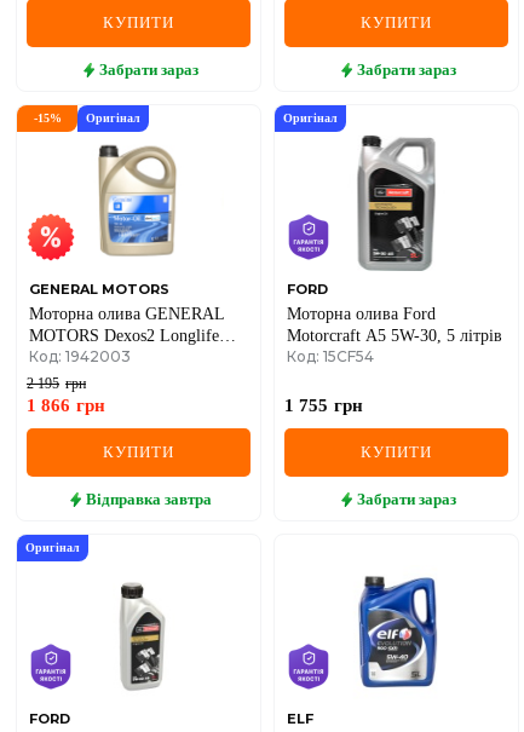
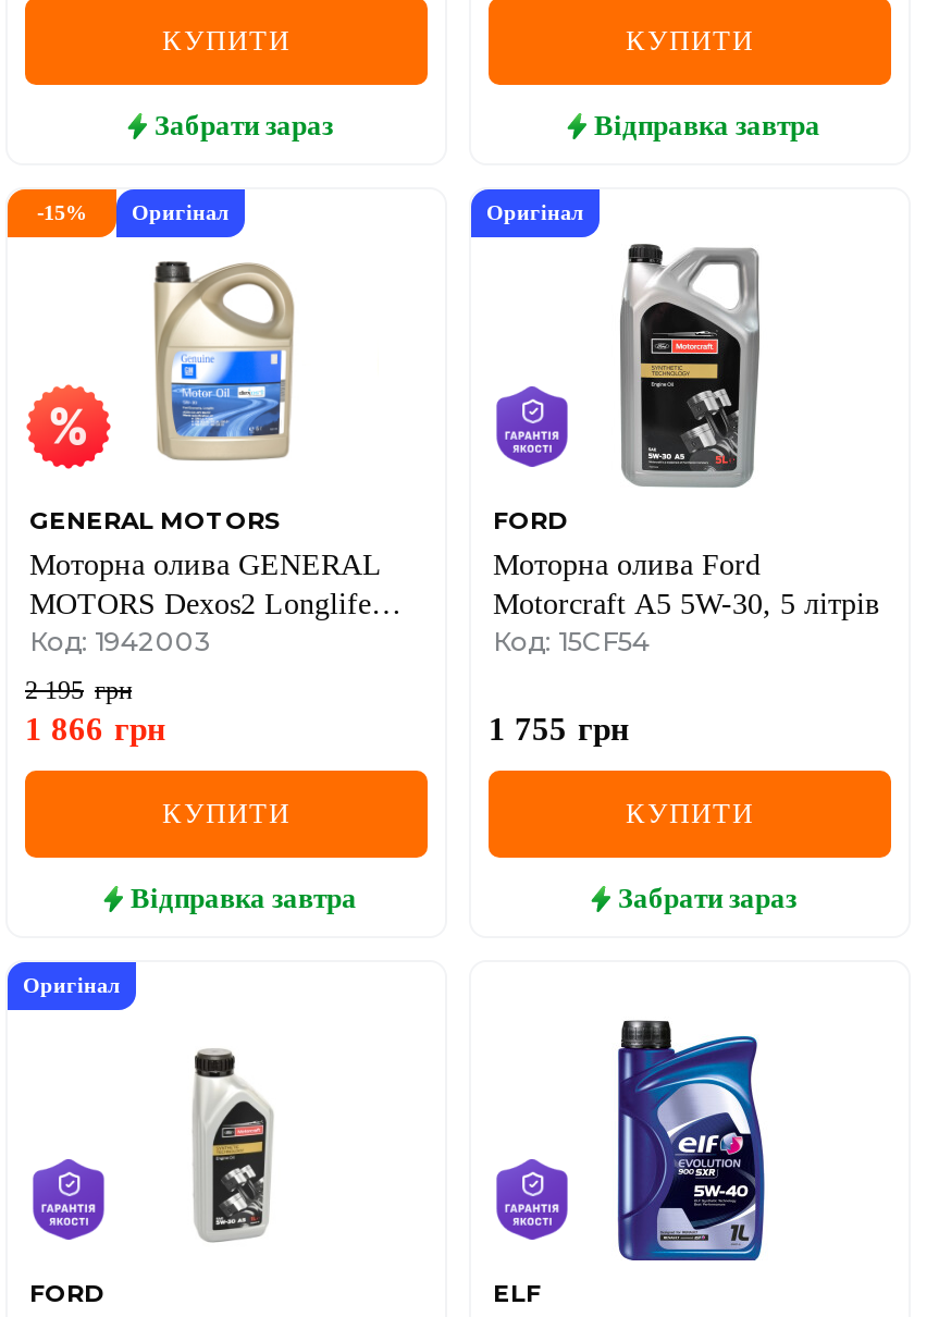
[356,60,456,79] Забрати зараз -> [594,109,820,141] Відправка завтра
[356,567,438,701] [image] -> [615,1019,767,1263] [image]

